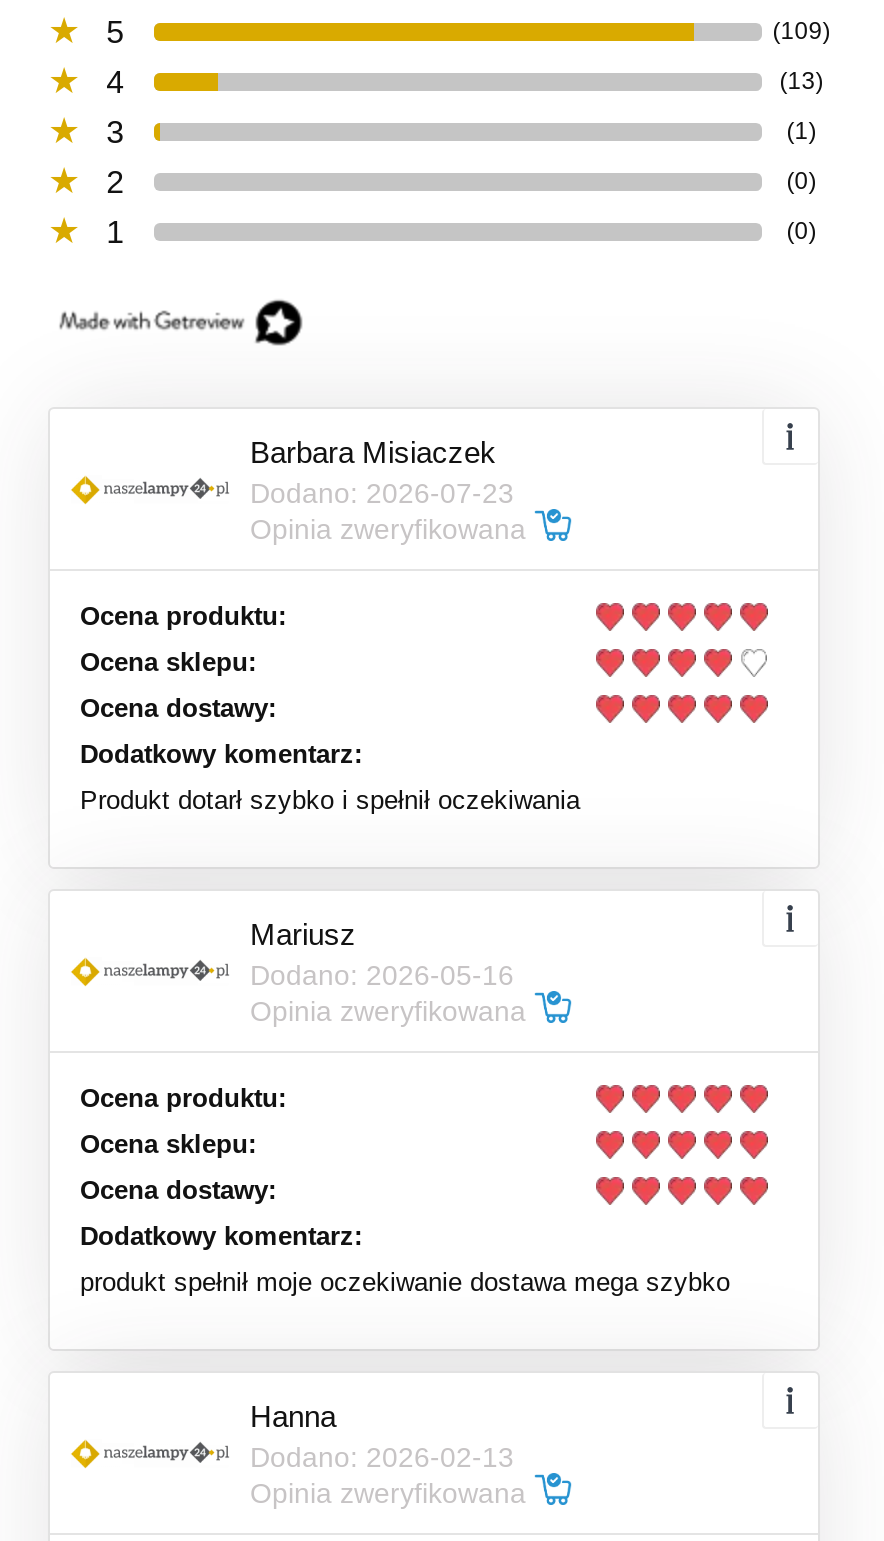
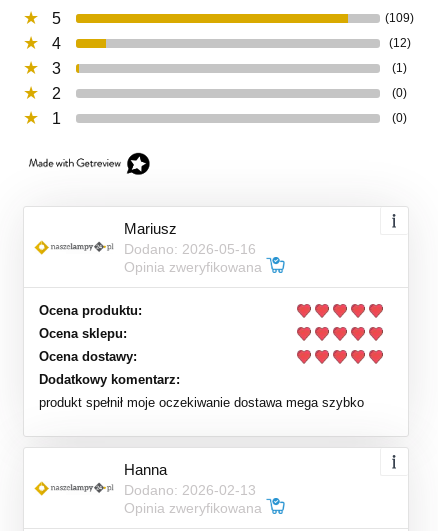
[779,67,823,95] (13) -> [389,36,411,50] (12)
[80,435,580,815] Barbara Misiaczek | Dodano: 2026-07-23 | Opinia zweryfikowana | Ocena produktu: | Ocena sklepu: | Ocena dostawy: | Dodatkowy komentarz: | Produkt dotarł szybko i spełnił oczekiwania -> none

